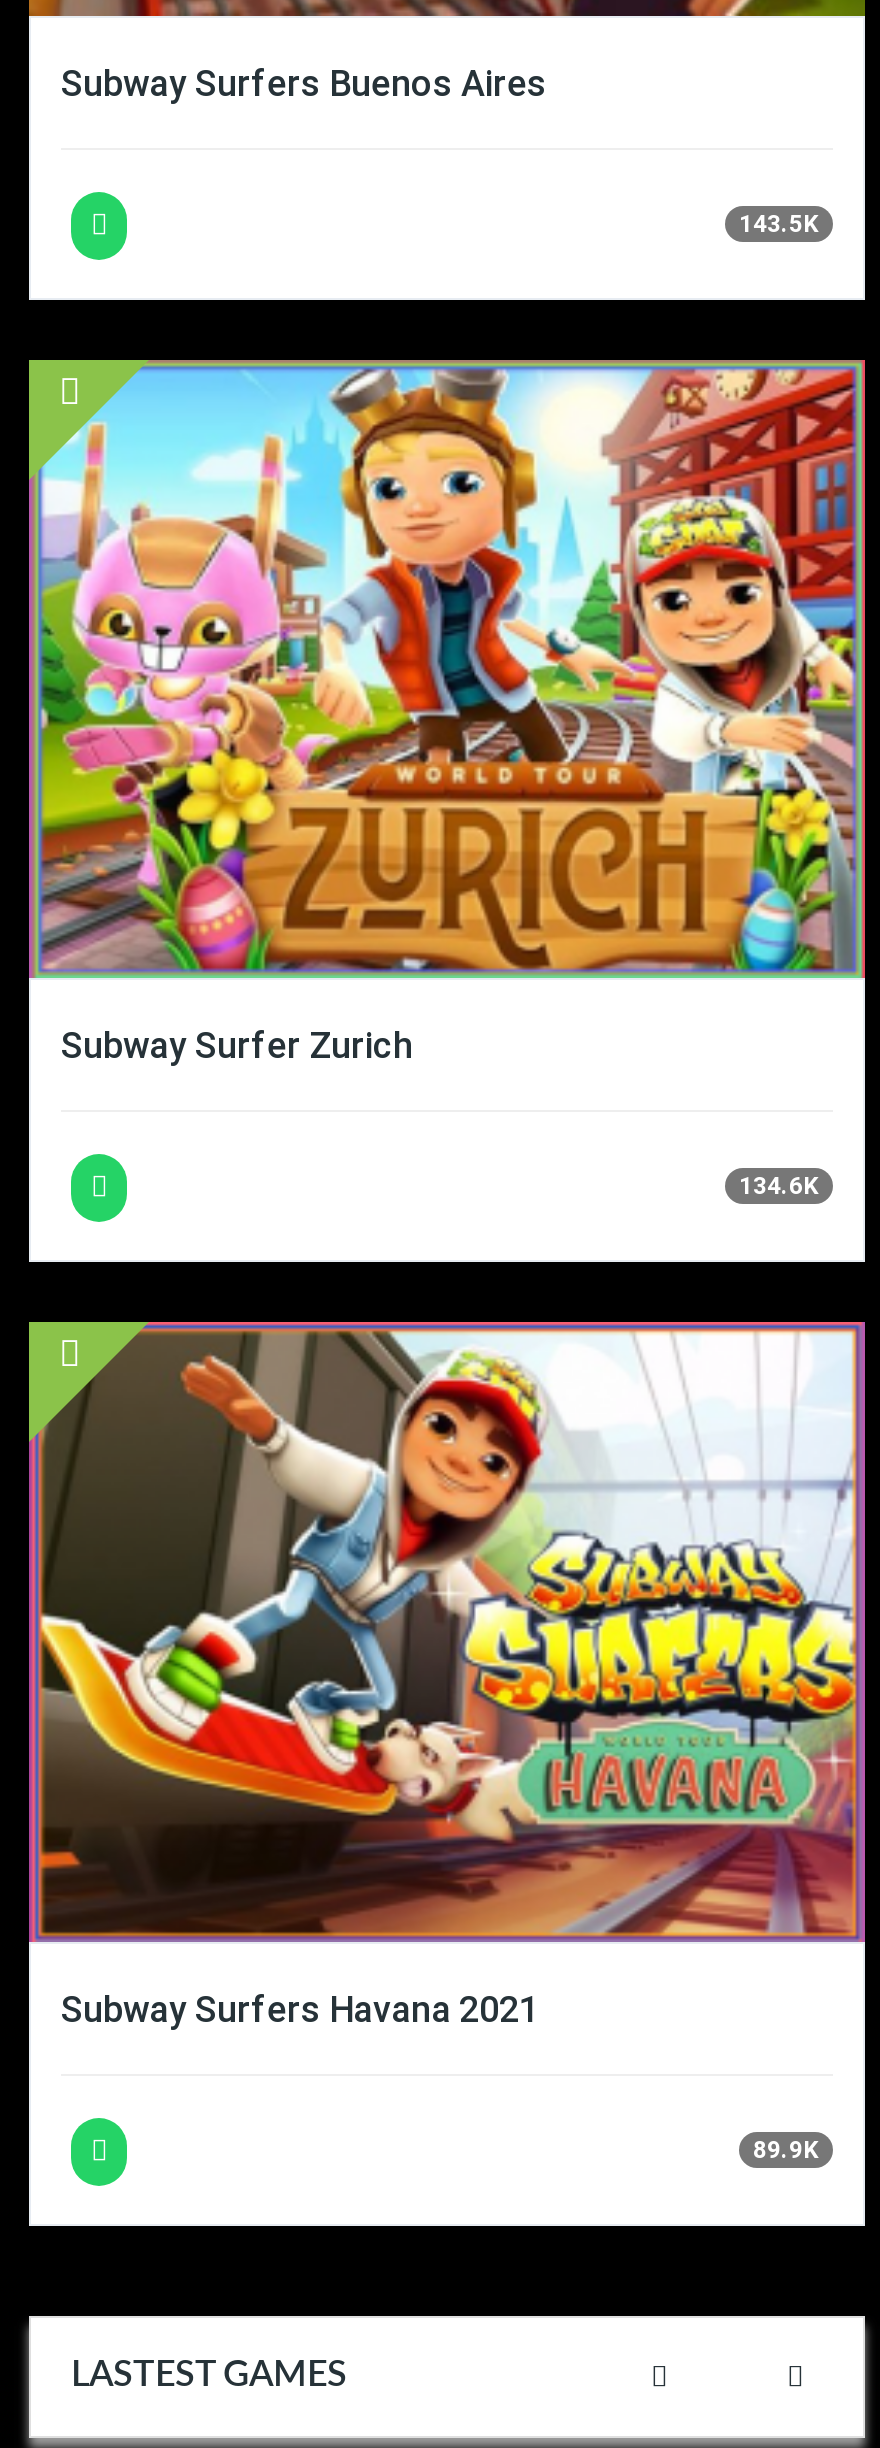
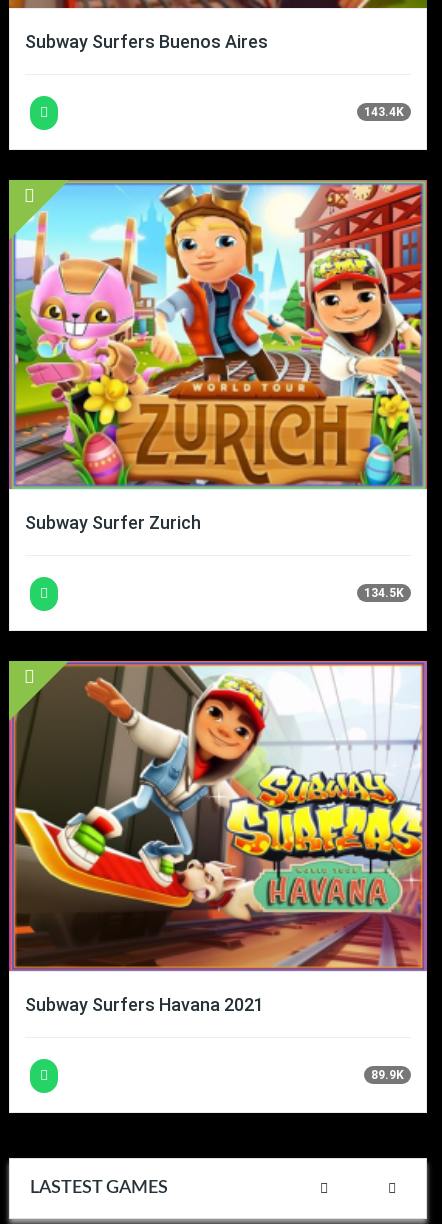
[739,209,819,237] 143.5K -> [364,104,404,118] 143.4K
[739,1172,819,1200] 134.6K -> [364,586,404,600] 134.5K

